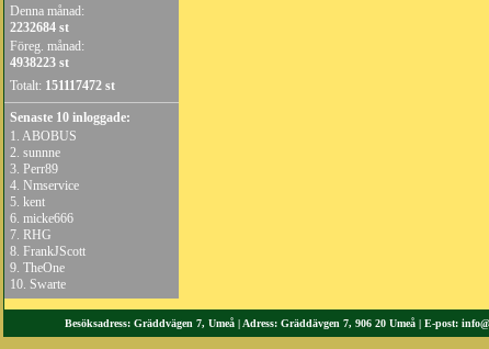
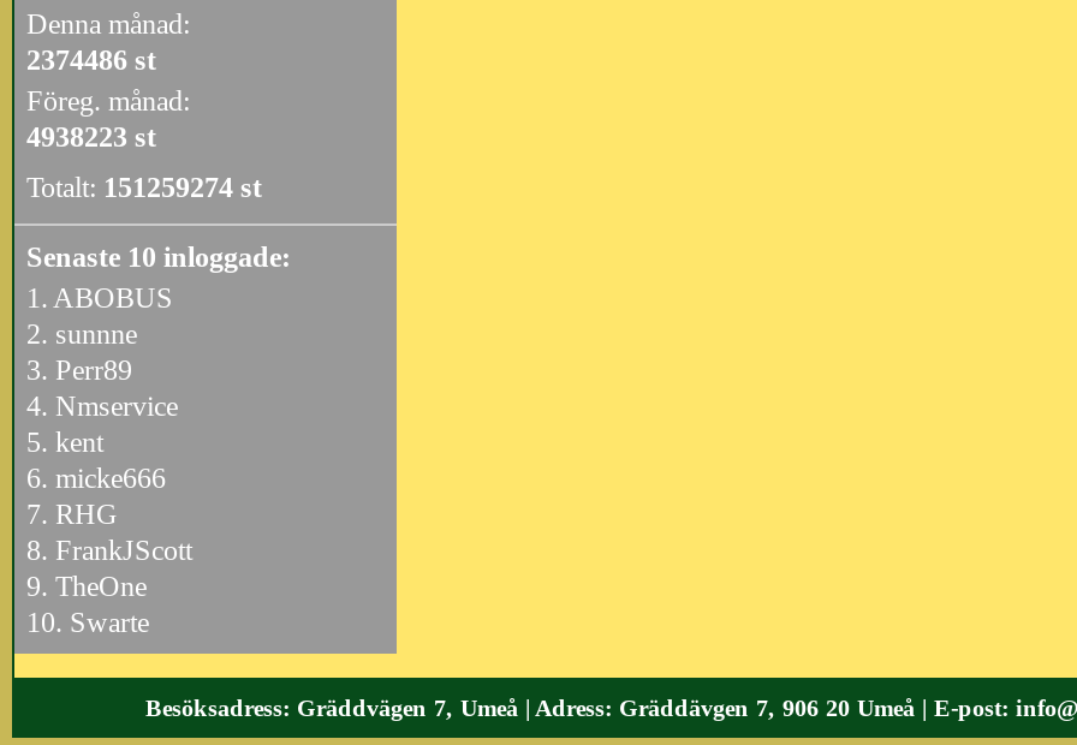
[10,20,69,35] 2232684 st -> [26,43,156,77] 2374486 st
[10,78,115,93] Totalt: 151117472 st -> [26,171,262,204] Totalt: 151259274 st

